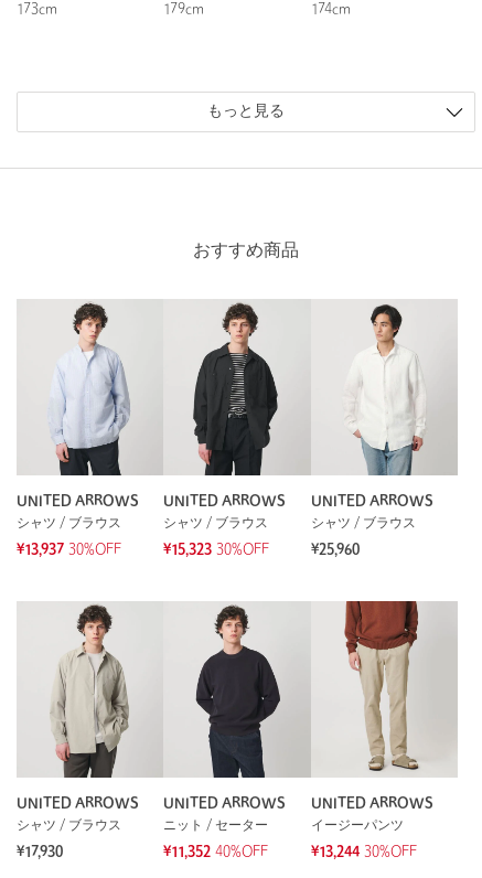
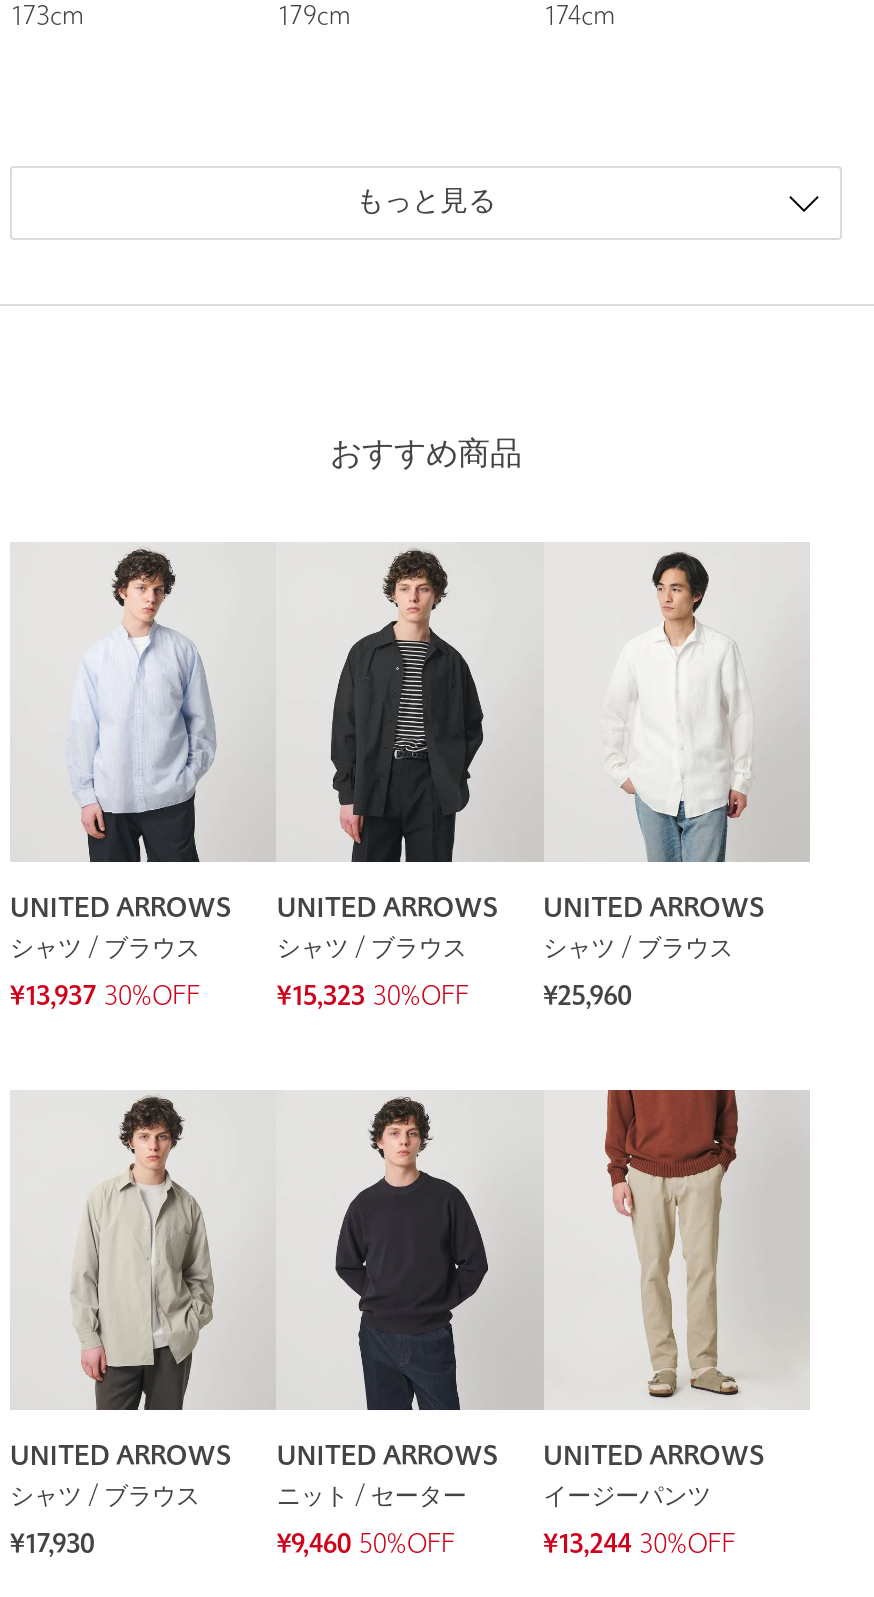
[164,846,268,859] ¥11,352 40%OFF -> [277,1534,455,1558] ¥9,460 50%OFF

